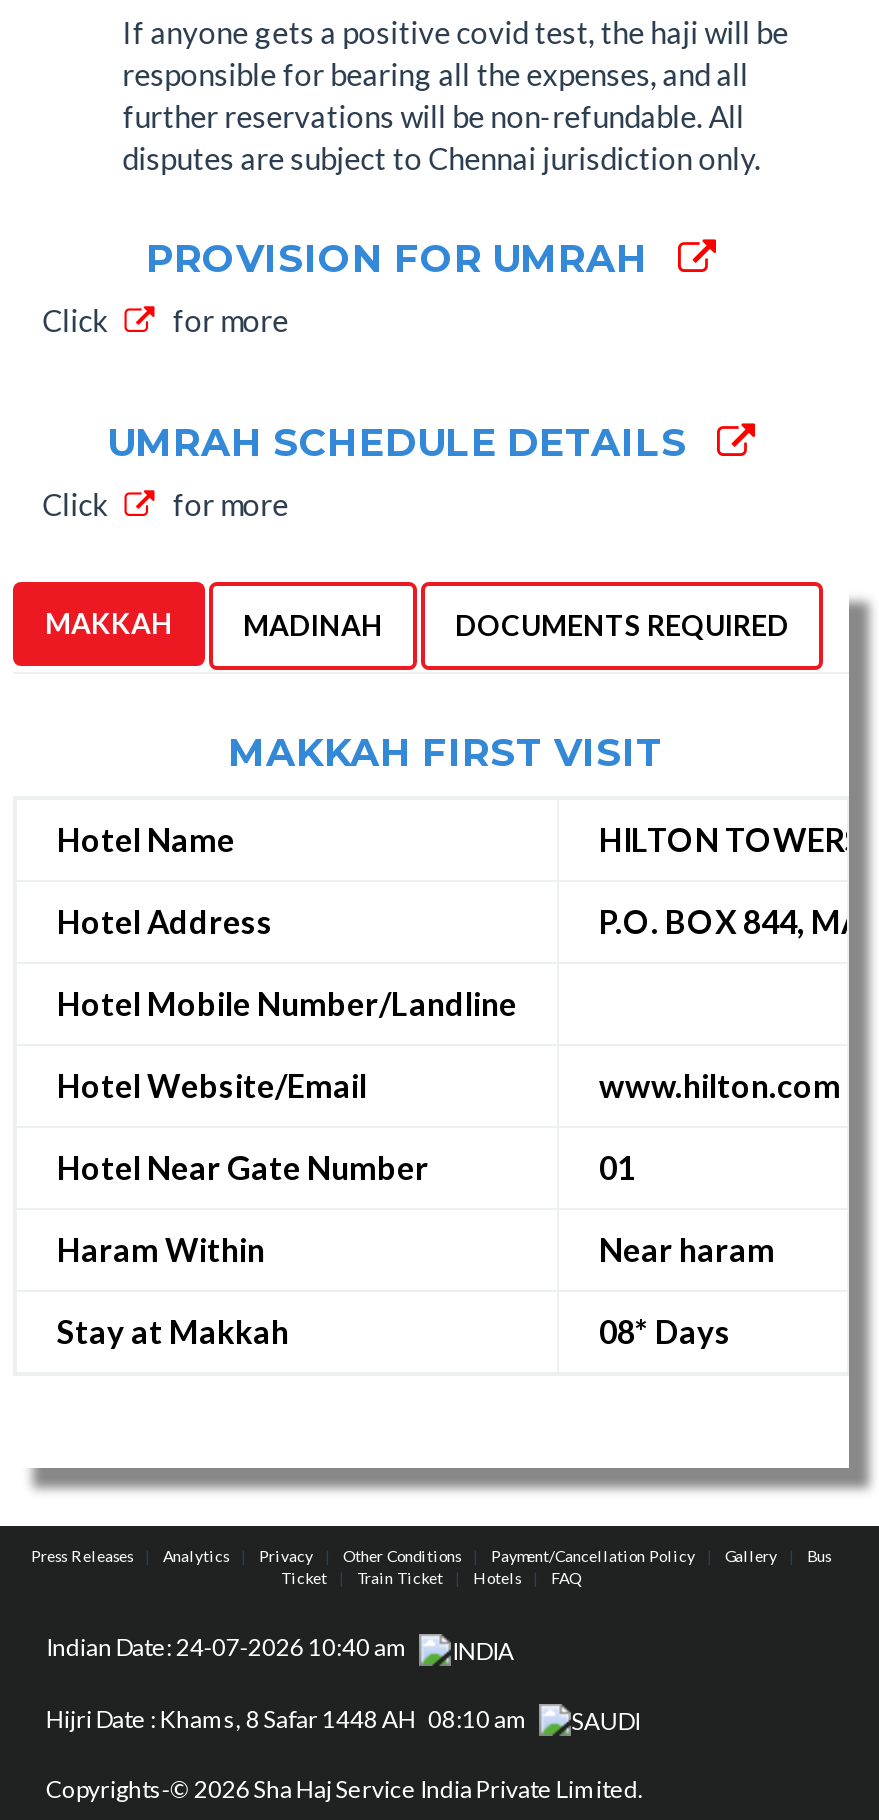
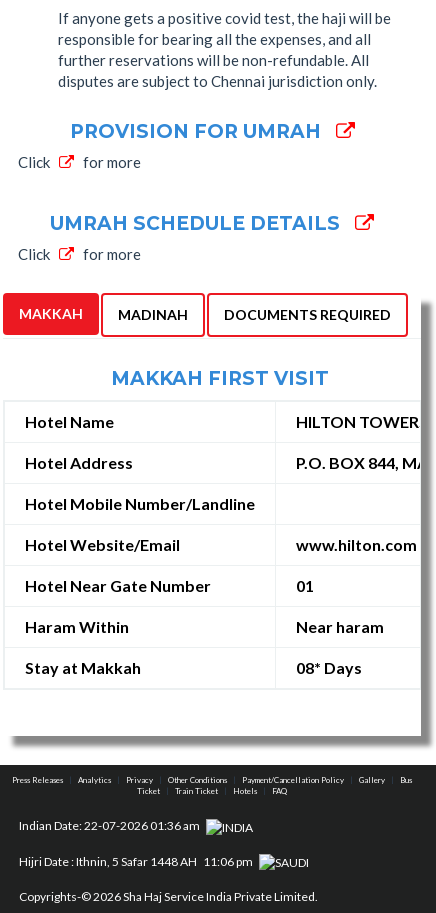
[46,1633,420,1663] Indian Date: 24-07-2026 10:40 am -> [19,818,206,833] Indian Date: 22-07-2026 01:36 am
[46,1704,540,1734] Hijri Date : Khams, 8 Safar 1448 AH 08:10 am -> [19,854,259,869] Hijri Date : Ithnin, 5 Safar 1448 AH 11:06 pm

